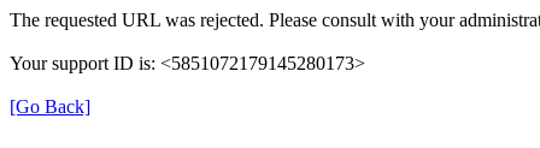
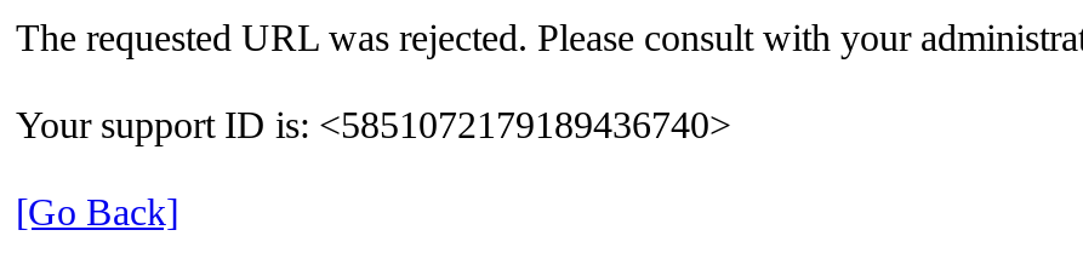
[10,53,365,73] Your support ID is: <5851072179145280173> -> [16,104,731,145] Your support ID is: <5851072179189436740>

